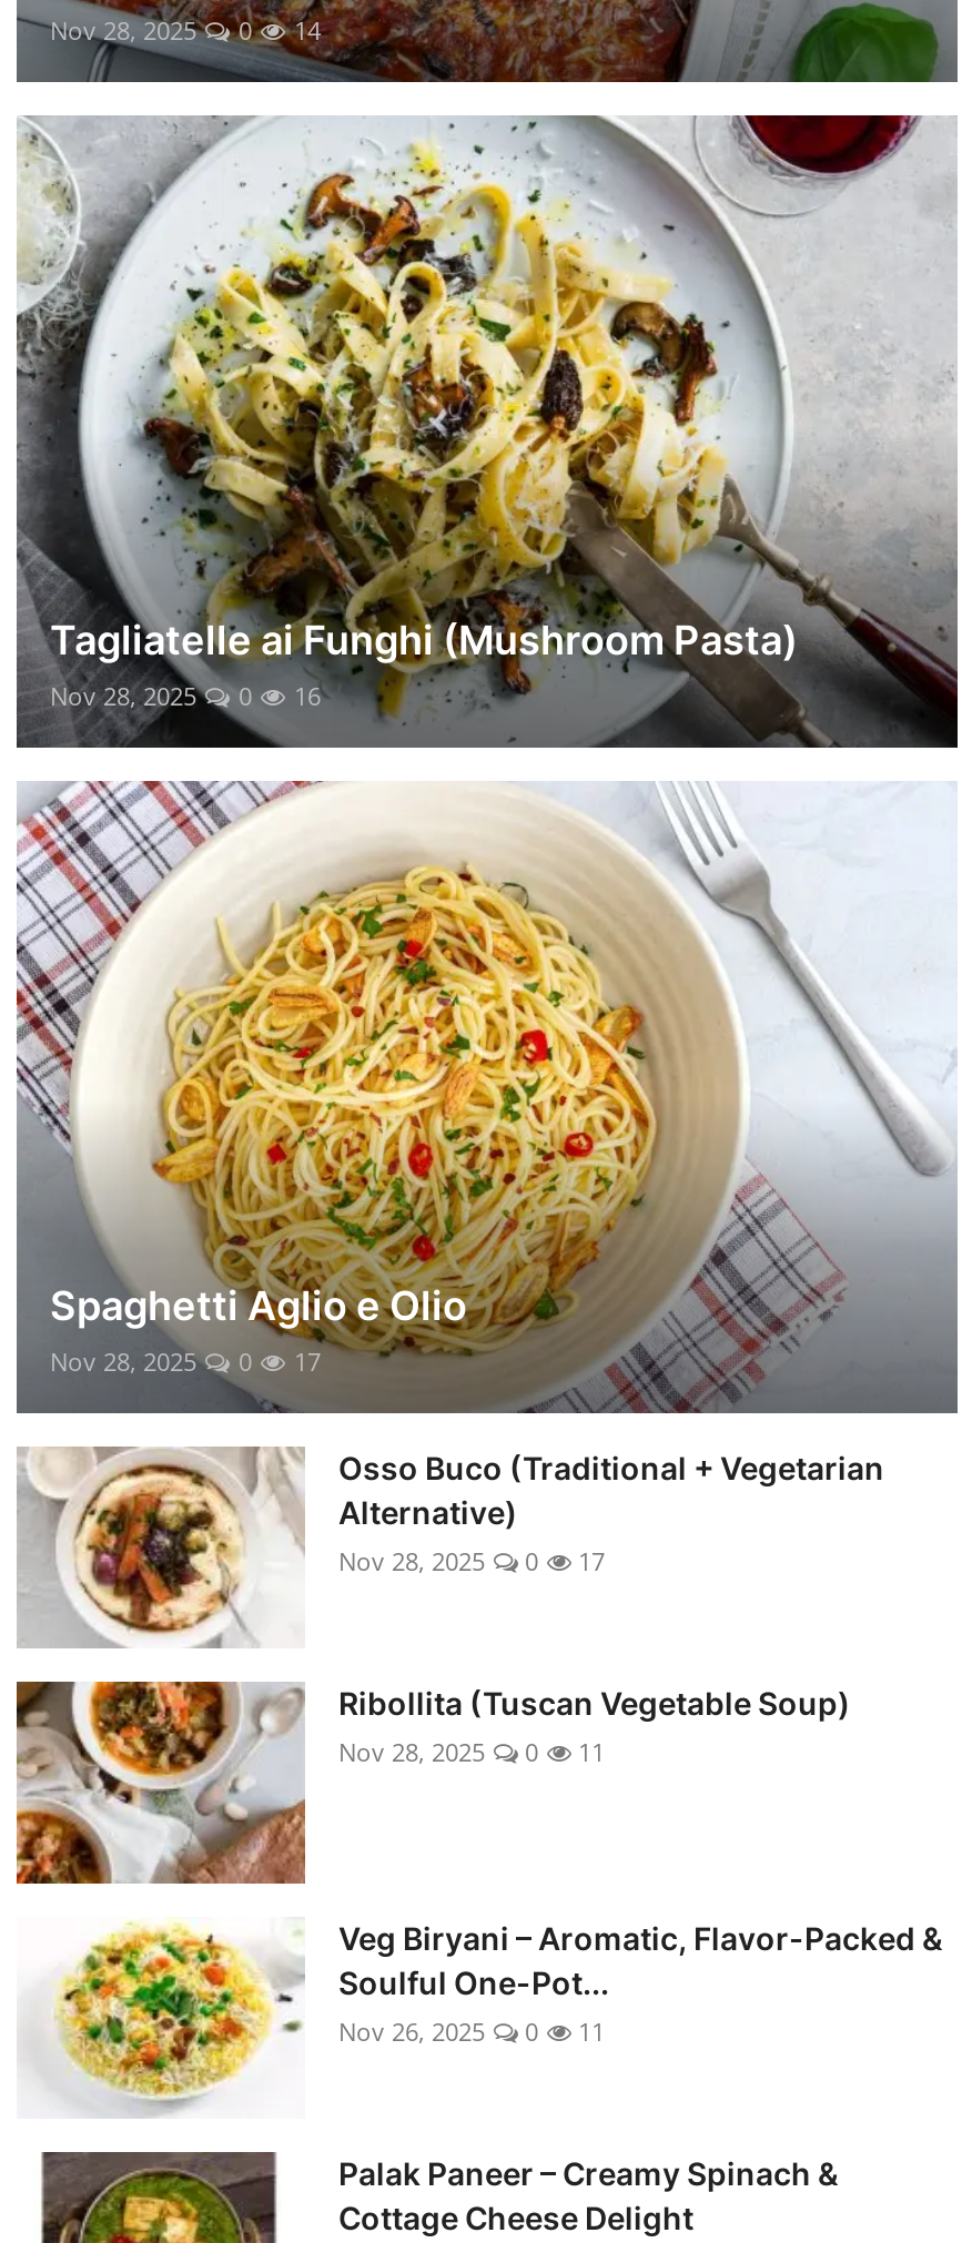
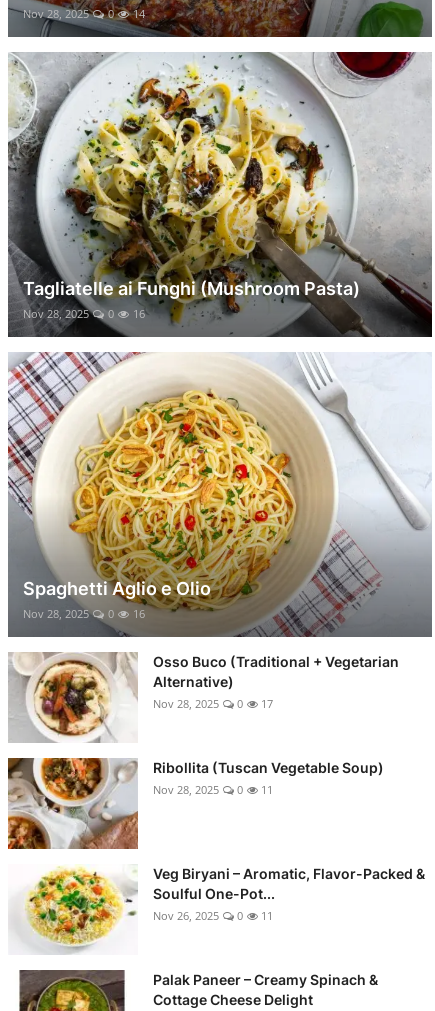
[50,1343,321,1377] Nov 28, 2025 0 17 -> [23,605,145,620] Nov 28, 2025 0 16

